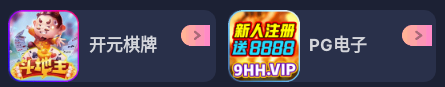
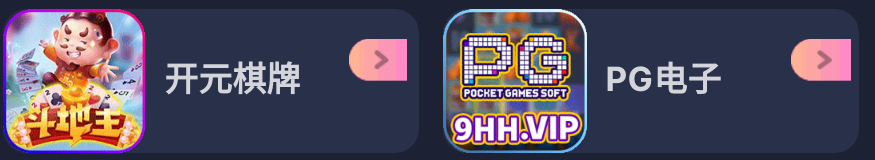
[229,11,300,81] [image] -> [443,9,587,151] [image]

